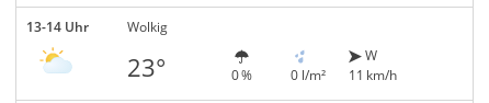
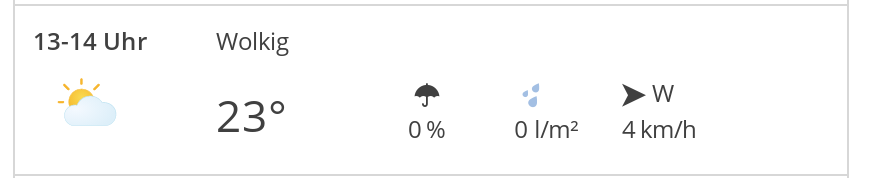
[290,65,397,84] 0 l/m² 11 km/h -> [514,111,696,145] 0 l/m² 4 km/h

